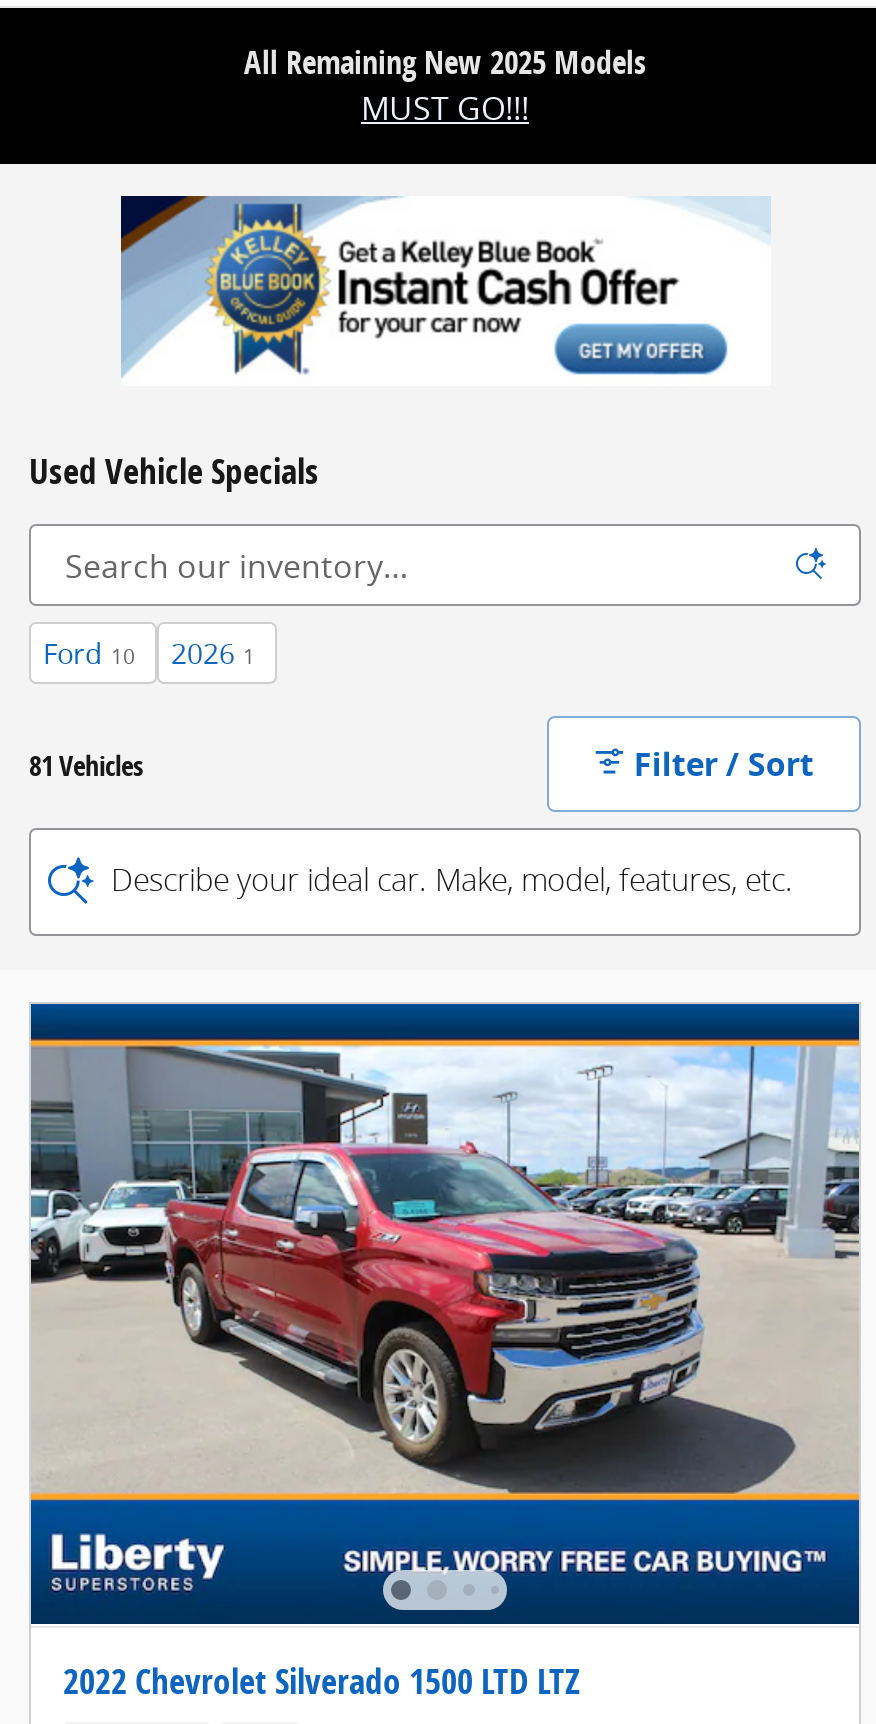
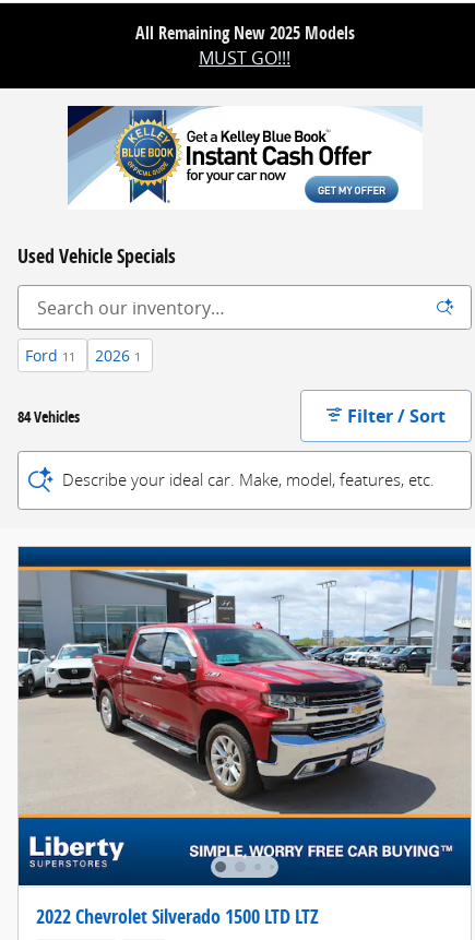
[43,634,255,672] Ford 10 2026 1 -> [25,345,141,366] Ford 11 2026 1
[29,746,143,784] 81 Vehicles -> [17,406,80,427] 84 Vehicles

